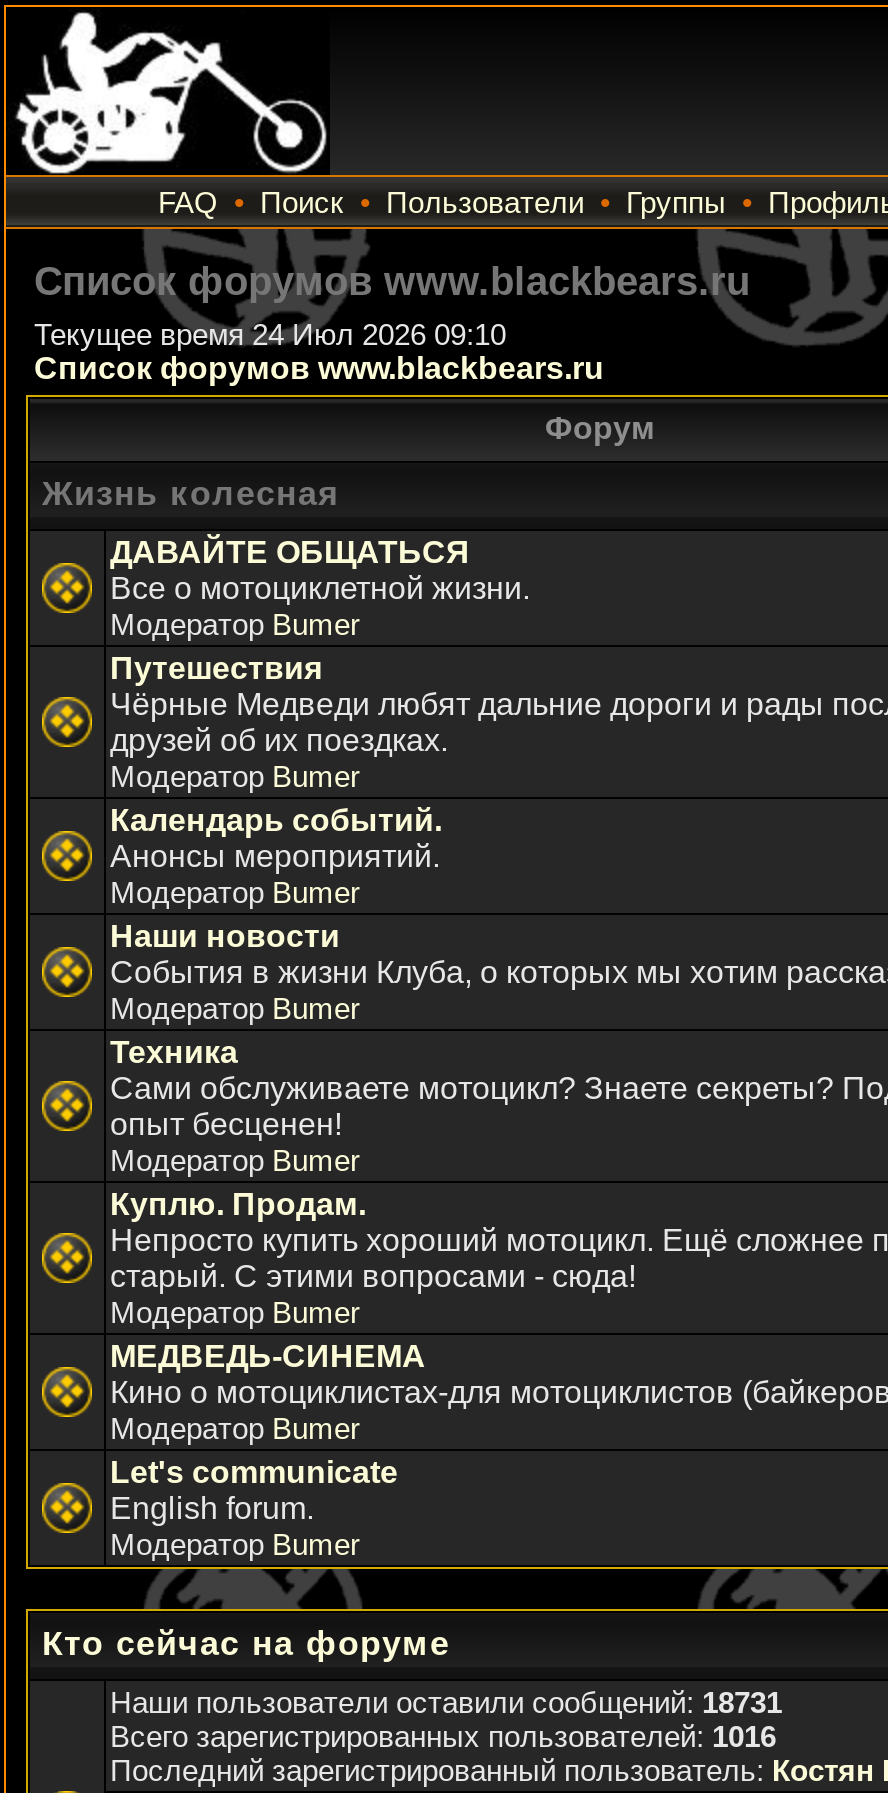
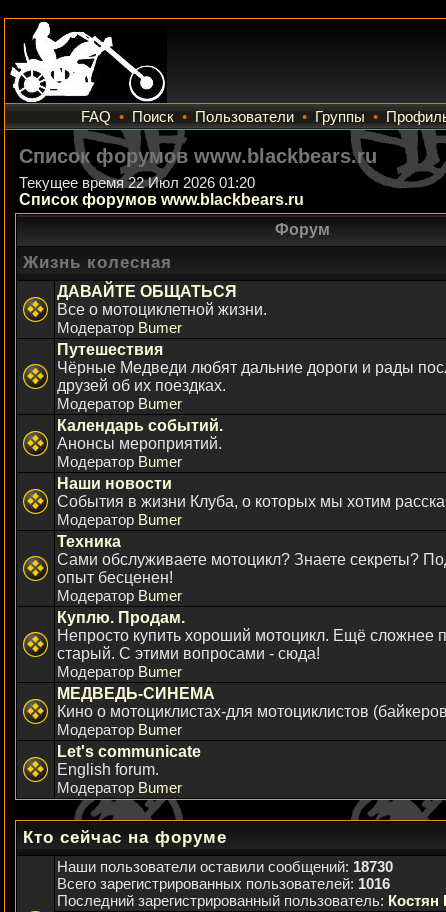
[34,317,506,351] Текущее время 24 Июл 2026 09:10 -> [19,174,255,191] Текущее время 22 Июл 2026 01:20
[110,1685,782,1719] Наши пользователи оставили сообщений: 18731 -> [57,858,393,875] Наши пользователи оставили сообщений: 18730

